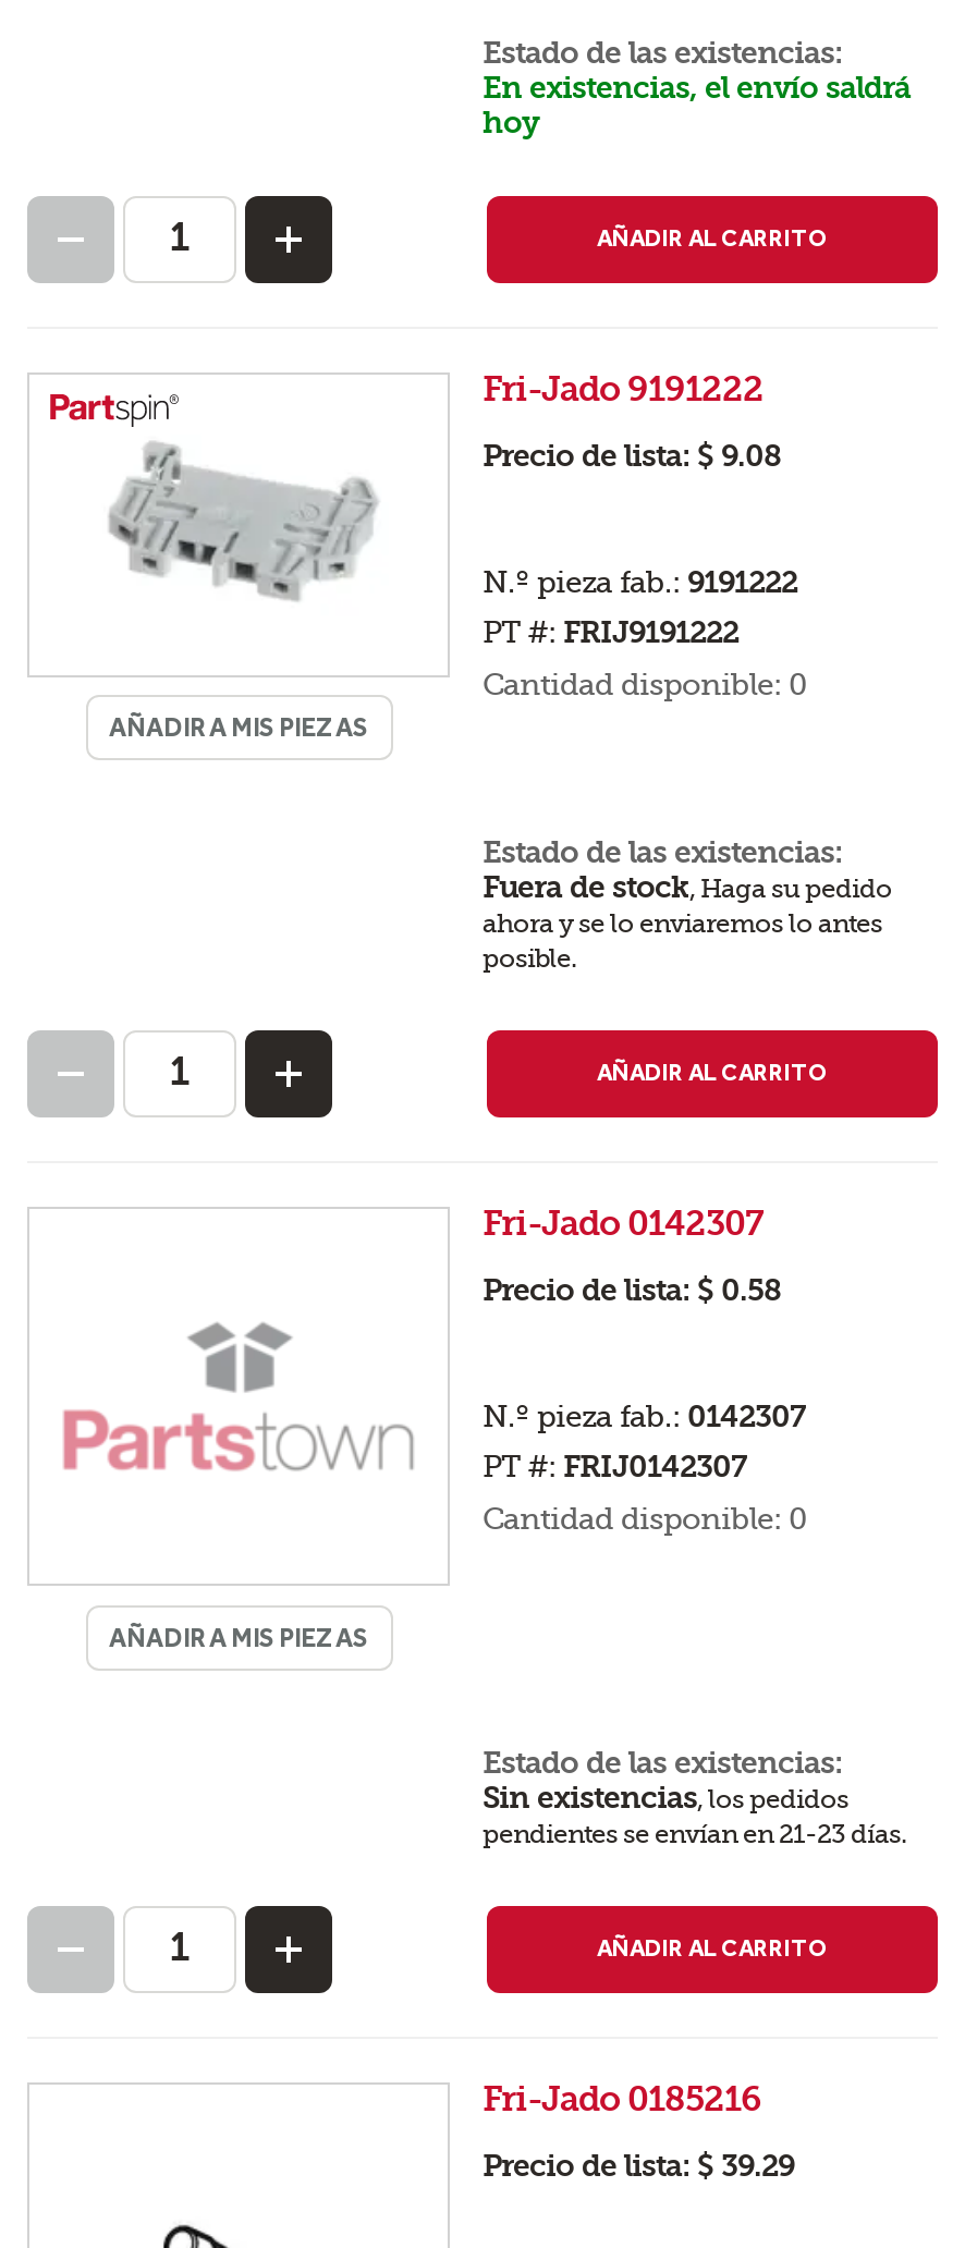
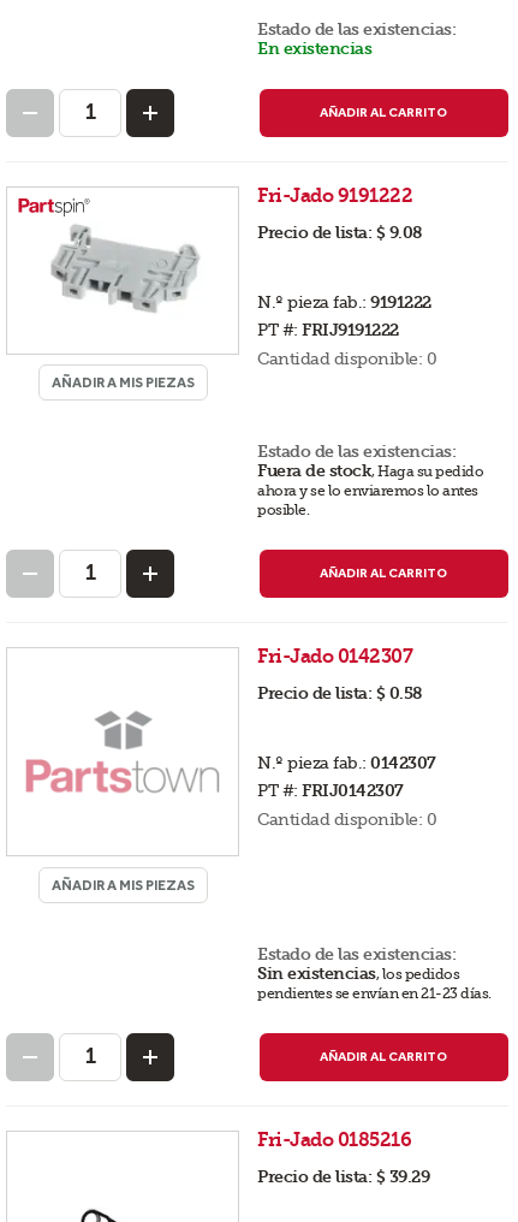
[482,70,911,142] En existencias, el envío saldrá | hoy -> [257,38,371,59] En existencias

